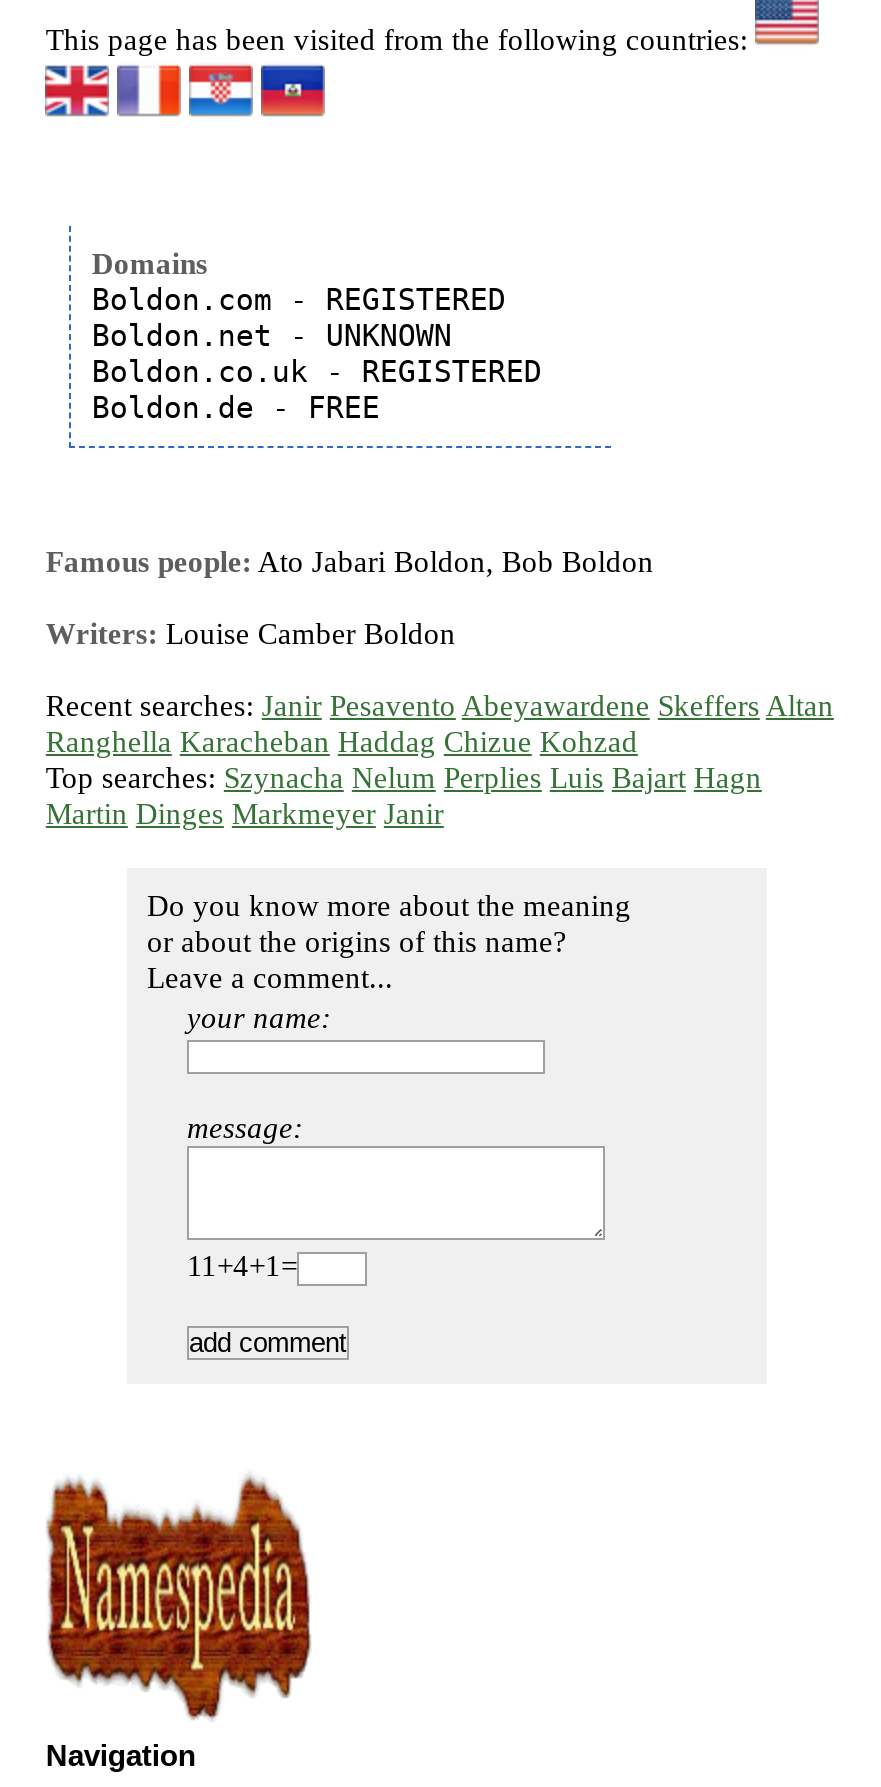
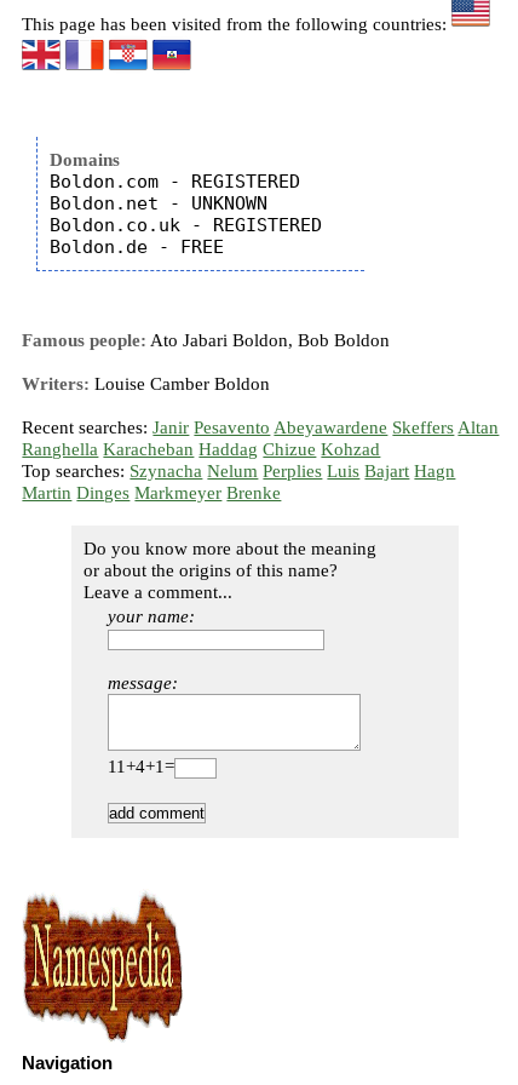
[46,798,444,830] Martin Dinges Markmeyer Janir -> [22,483,281,503] Martin Dinges Markmeyer Brenke

